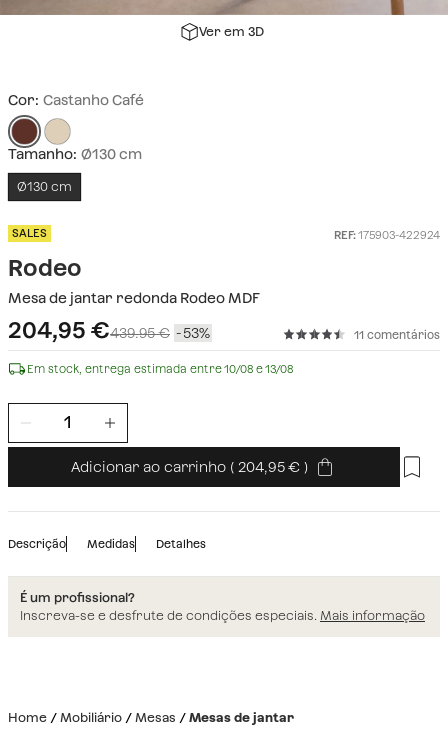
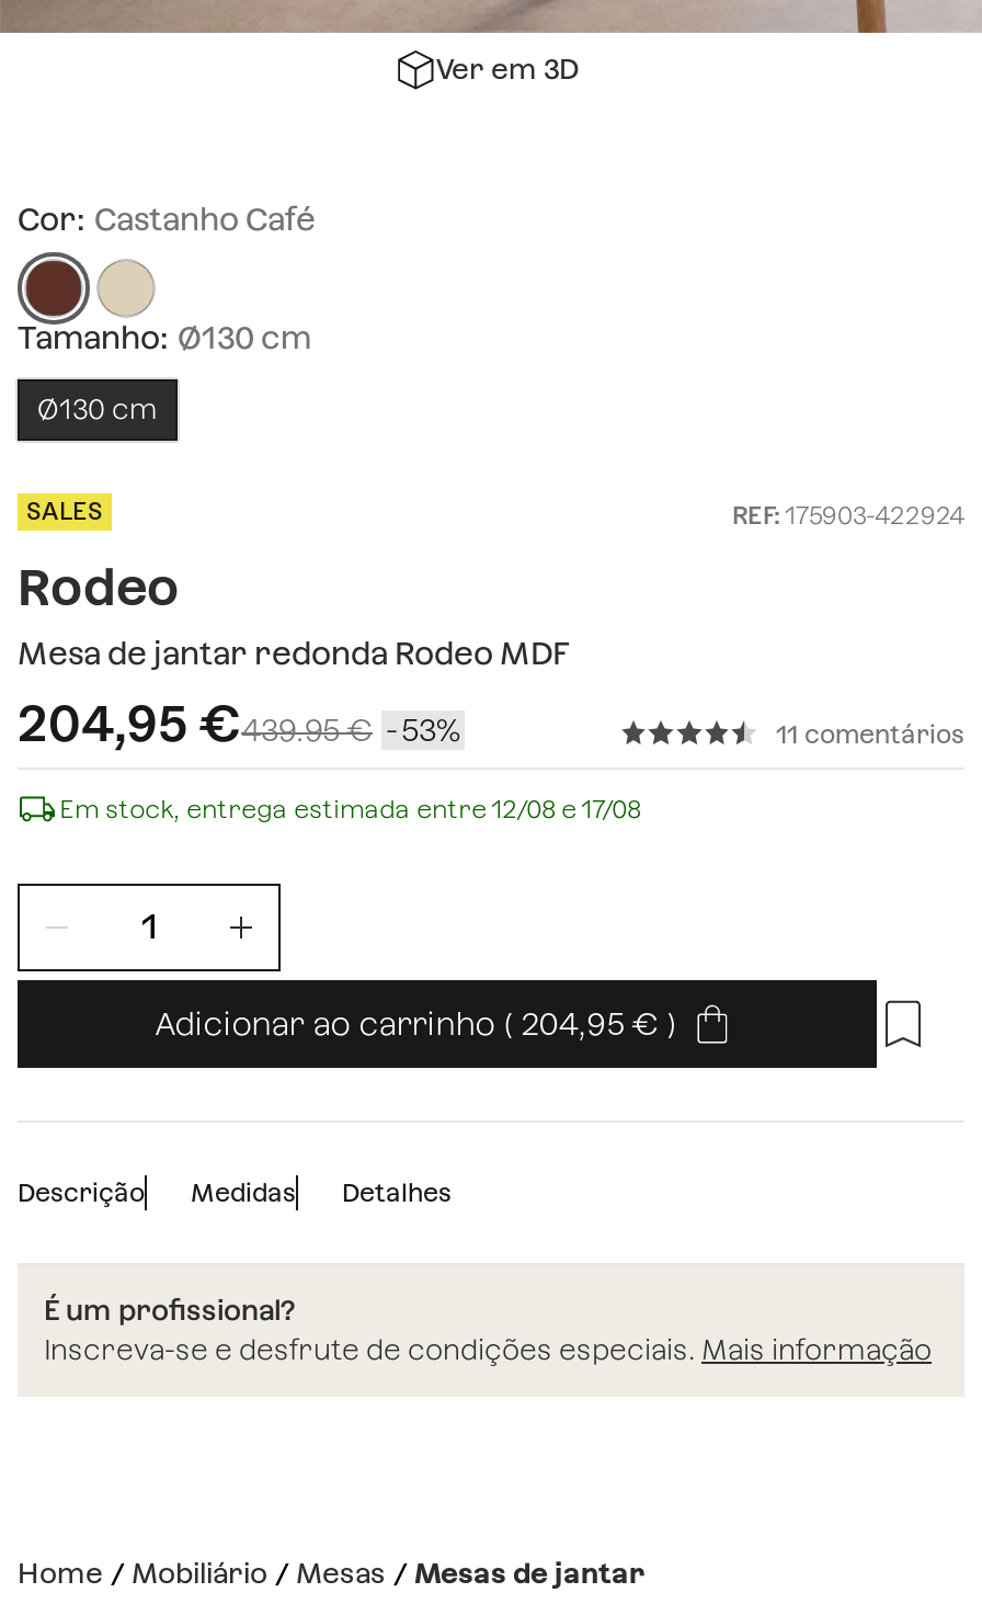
[27,362,293,376] Em stock, entrega estimada entre 10/08 e 13/08 -> [60,793,640,824] Em stock, entrega estimada entre 12/08 e 17/08

